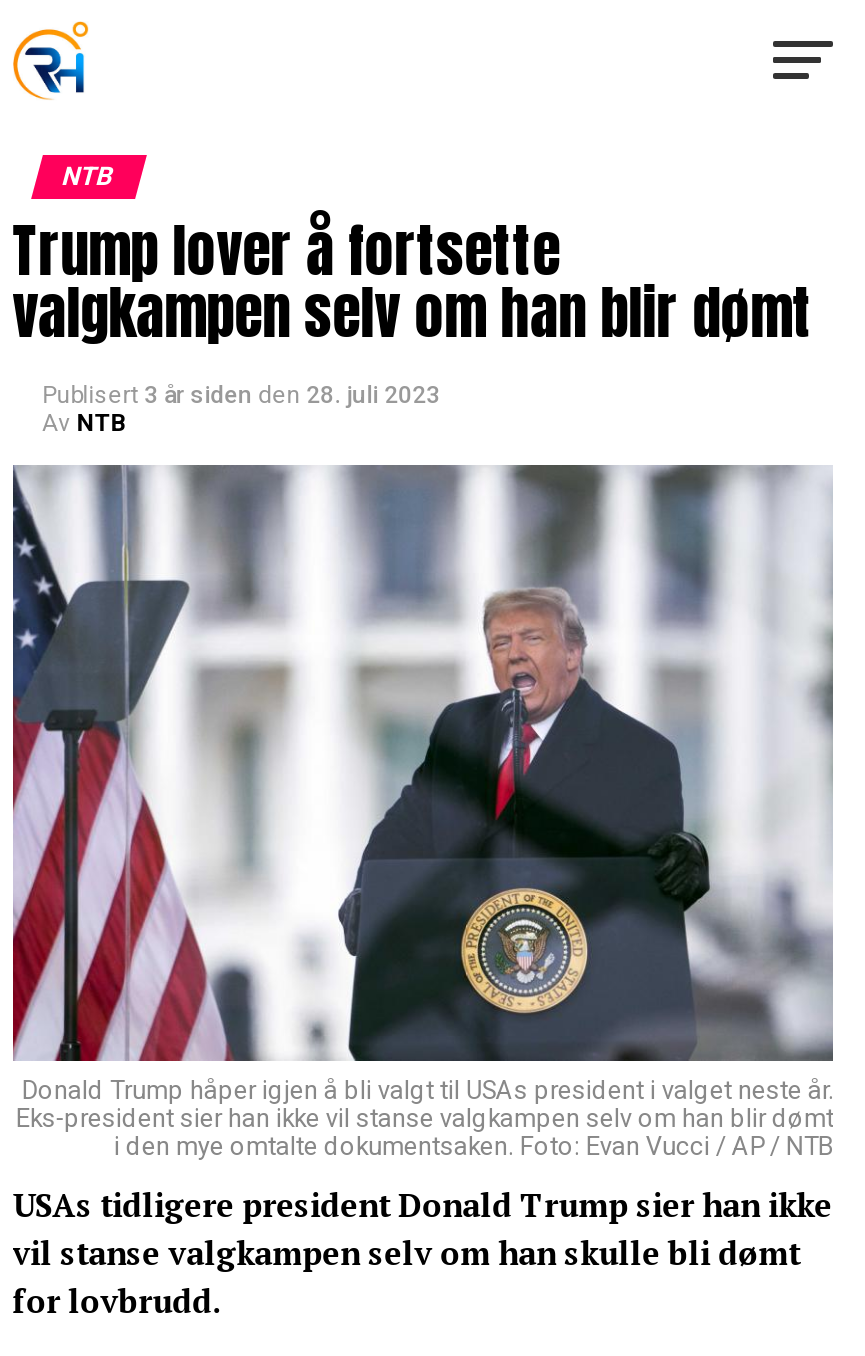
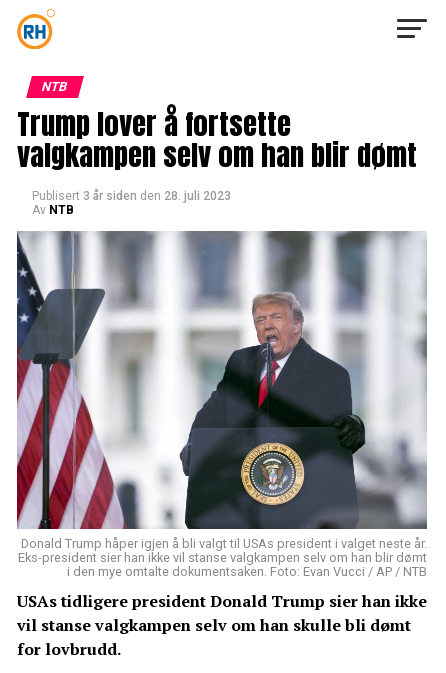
[17,21,89,101] [image] -> [18,10,54,50] [image]

